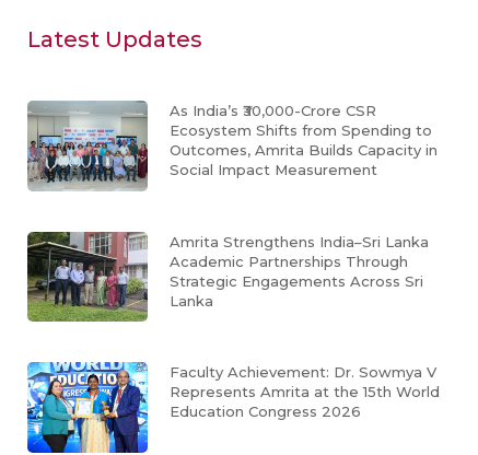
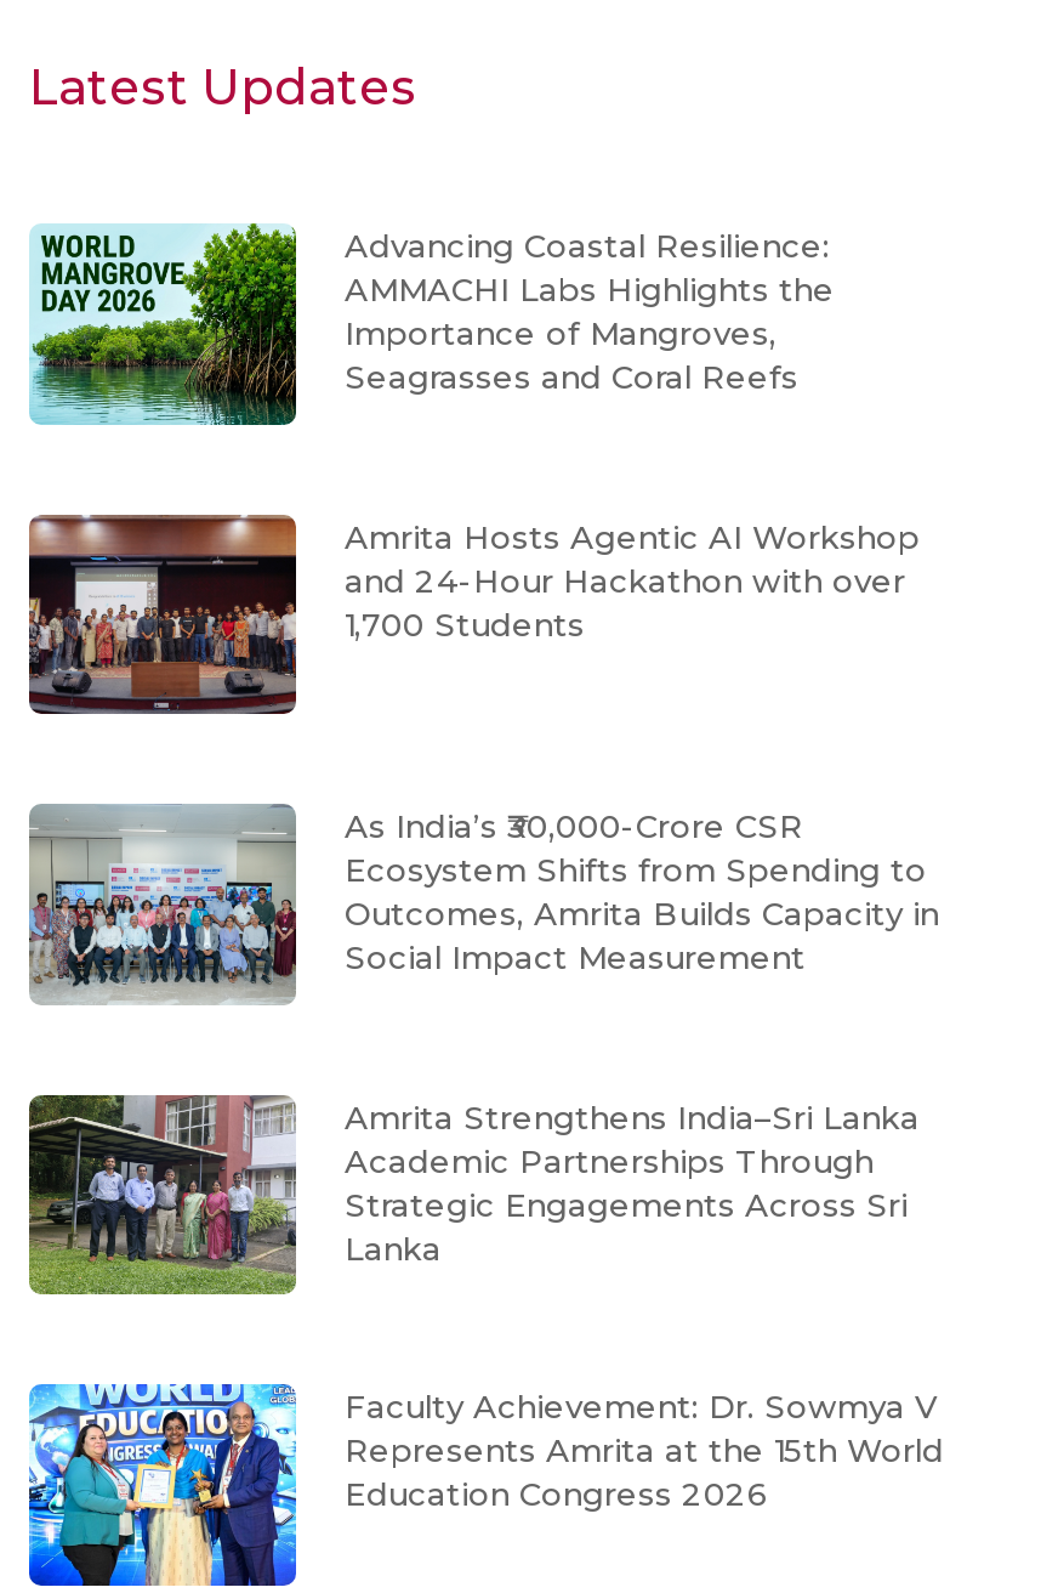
none -> [27,512,920,716] [image] | Amrita Hosts Agentic AI Workshop | and 24-Hour Hackathon with over | 1,700 Students
none -> [29,223,835,427] [image] | Advancing Coastal Resilience: | AMMACHI Labs Highlights the | Importance of Mangroves, | Seagrasses and Coral Reefs

